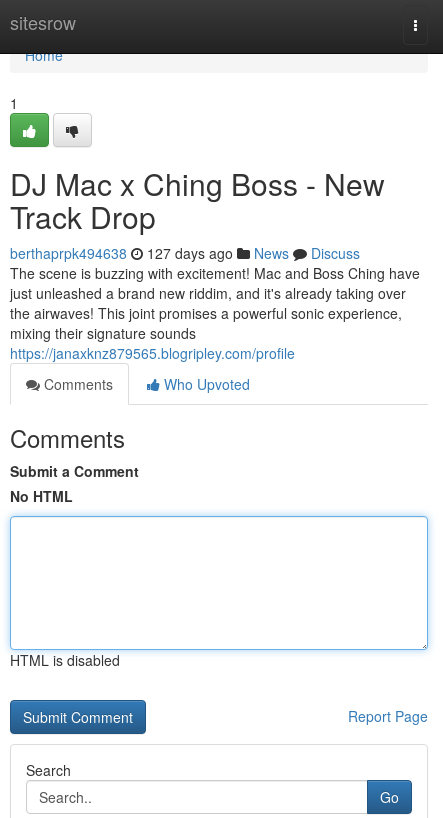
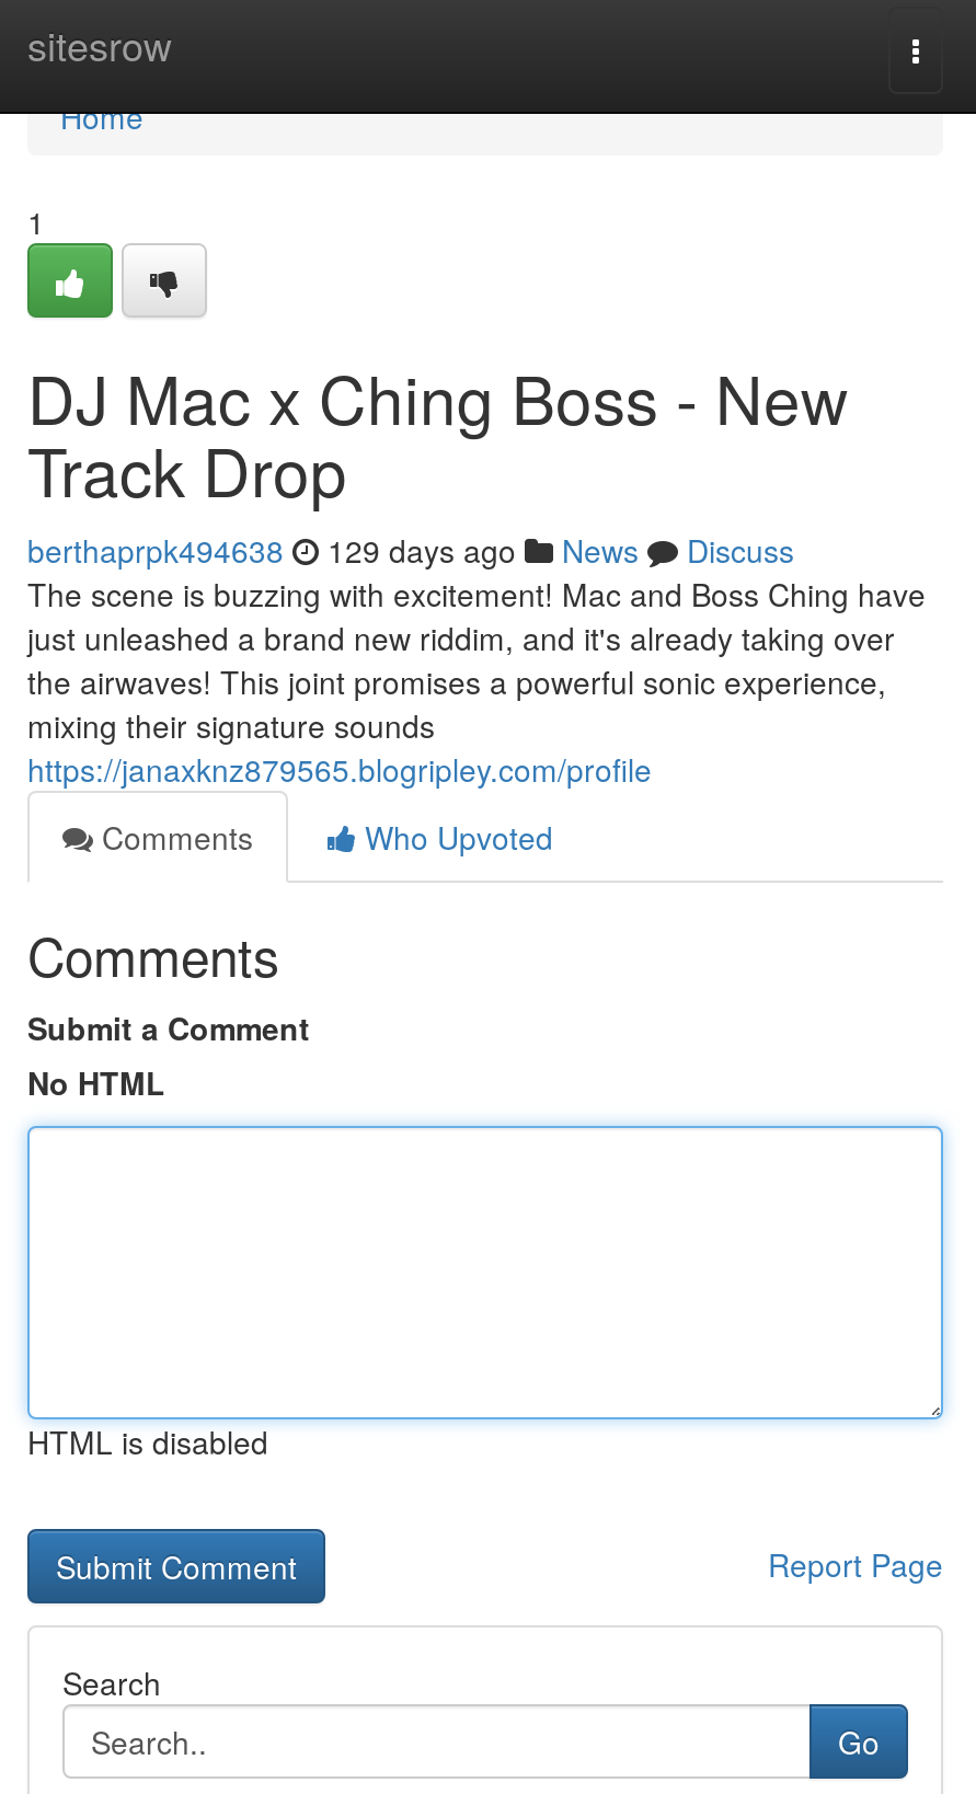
[10,243,360,263] berthaprpk494638 127 days ago News Discuss -> [27,528,794,572] berthaprpk494638 129 days ago News Discuss

